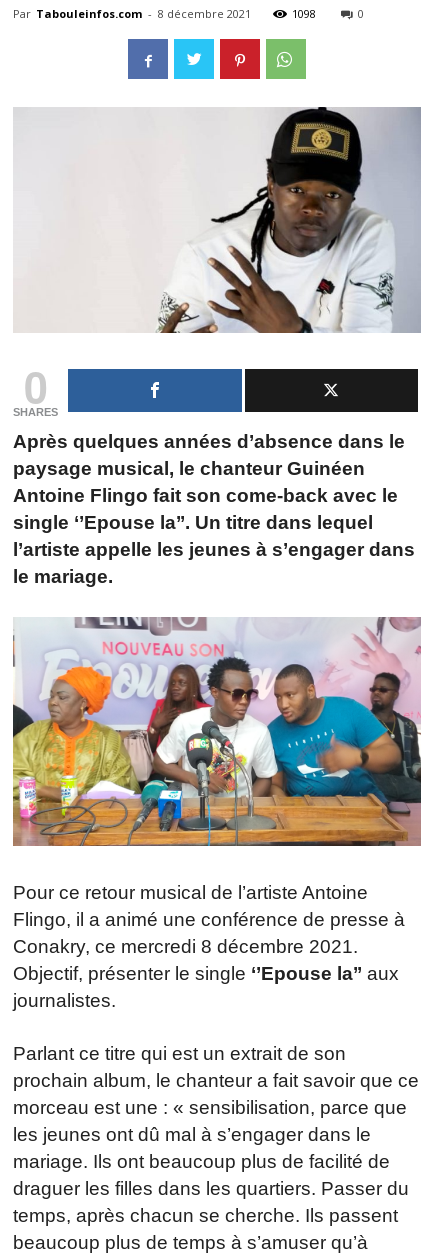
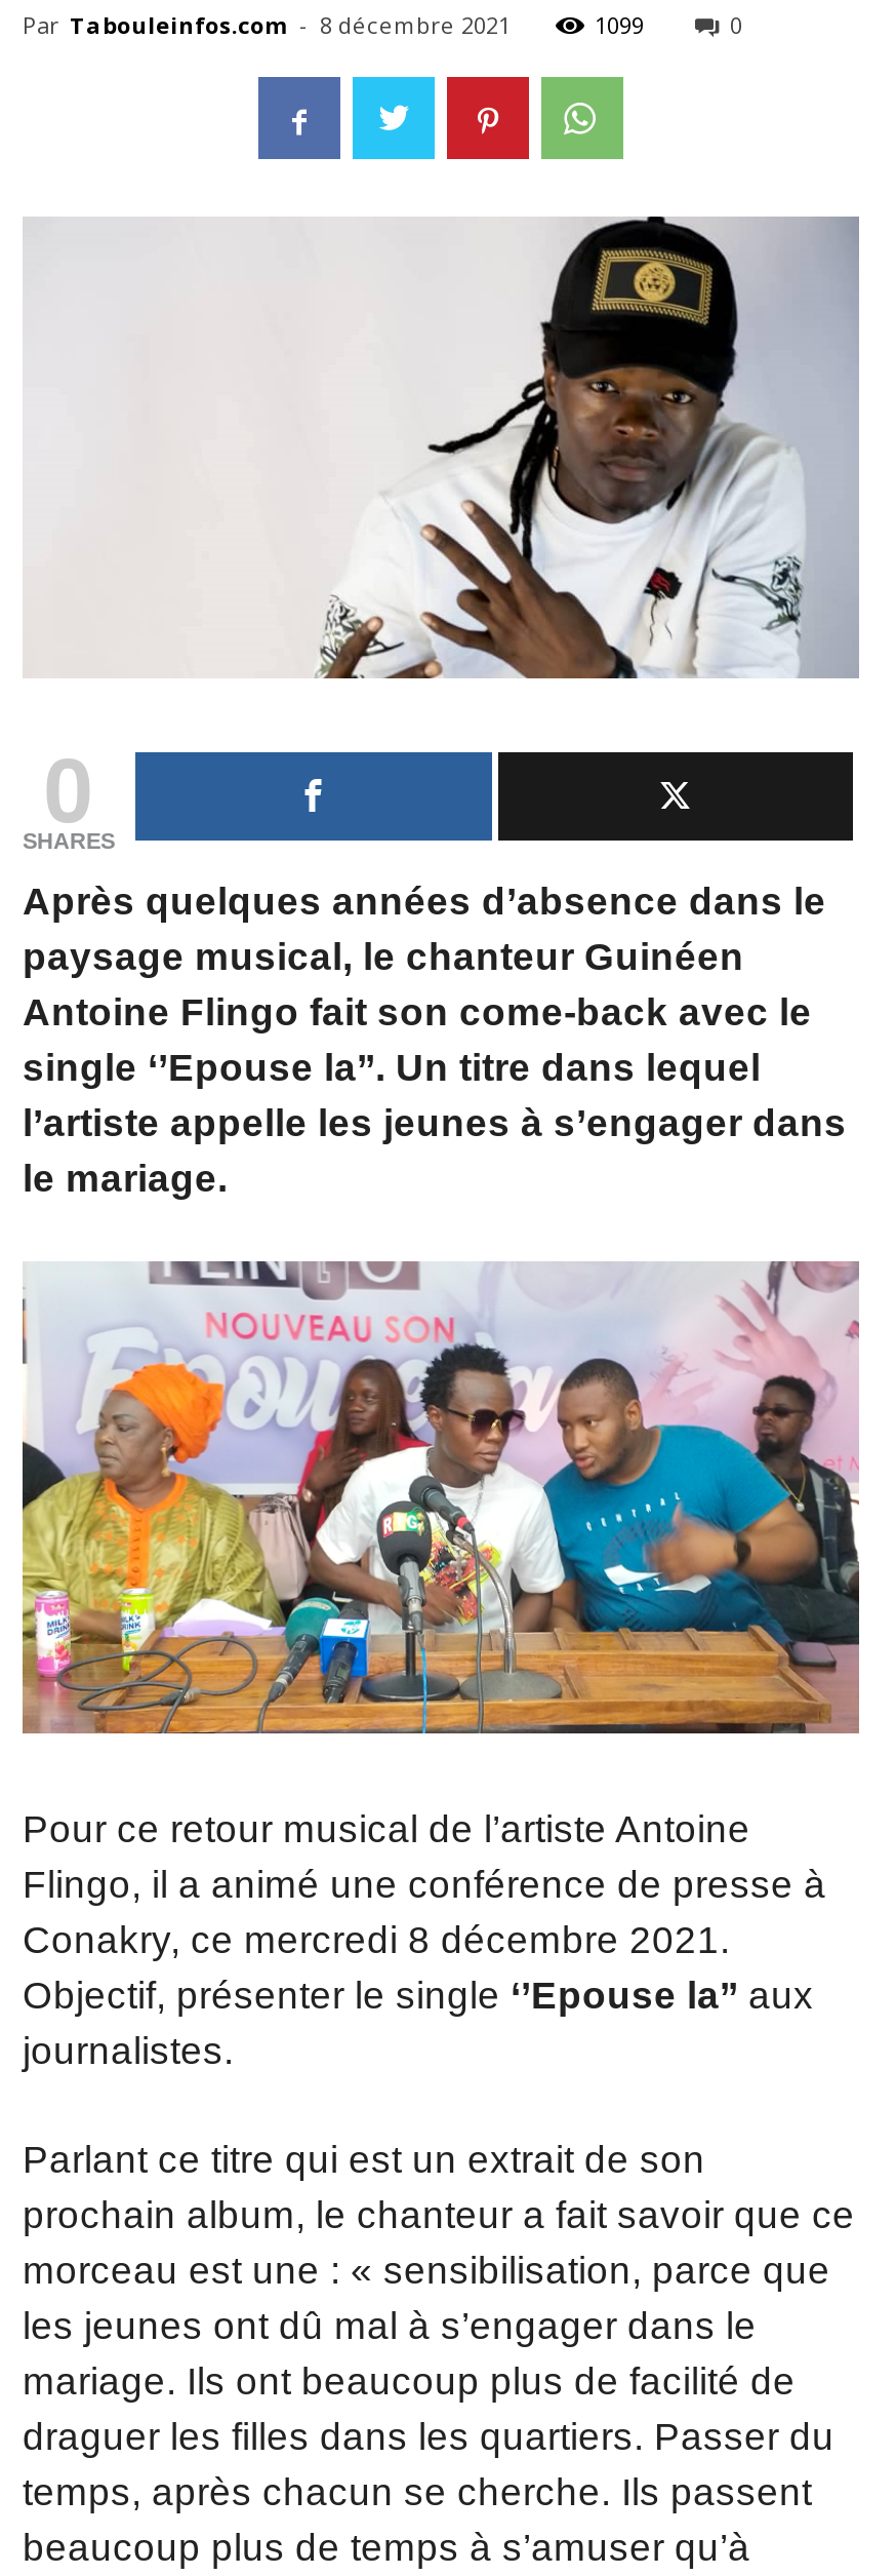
[292,6,316,21] 1098 -> [595,9,644,40] 1099

